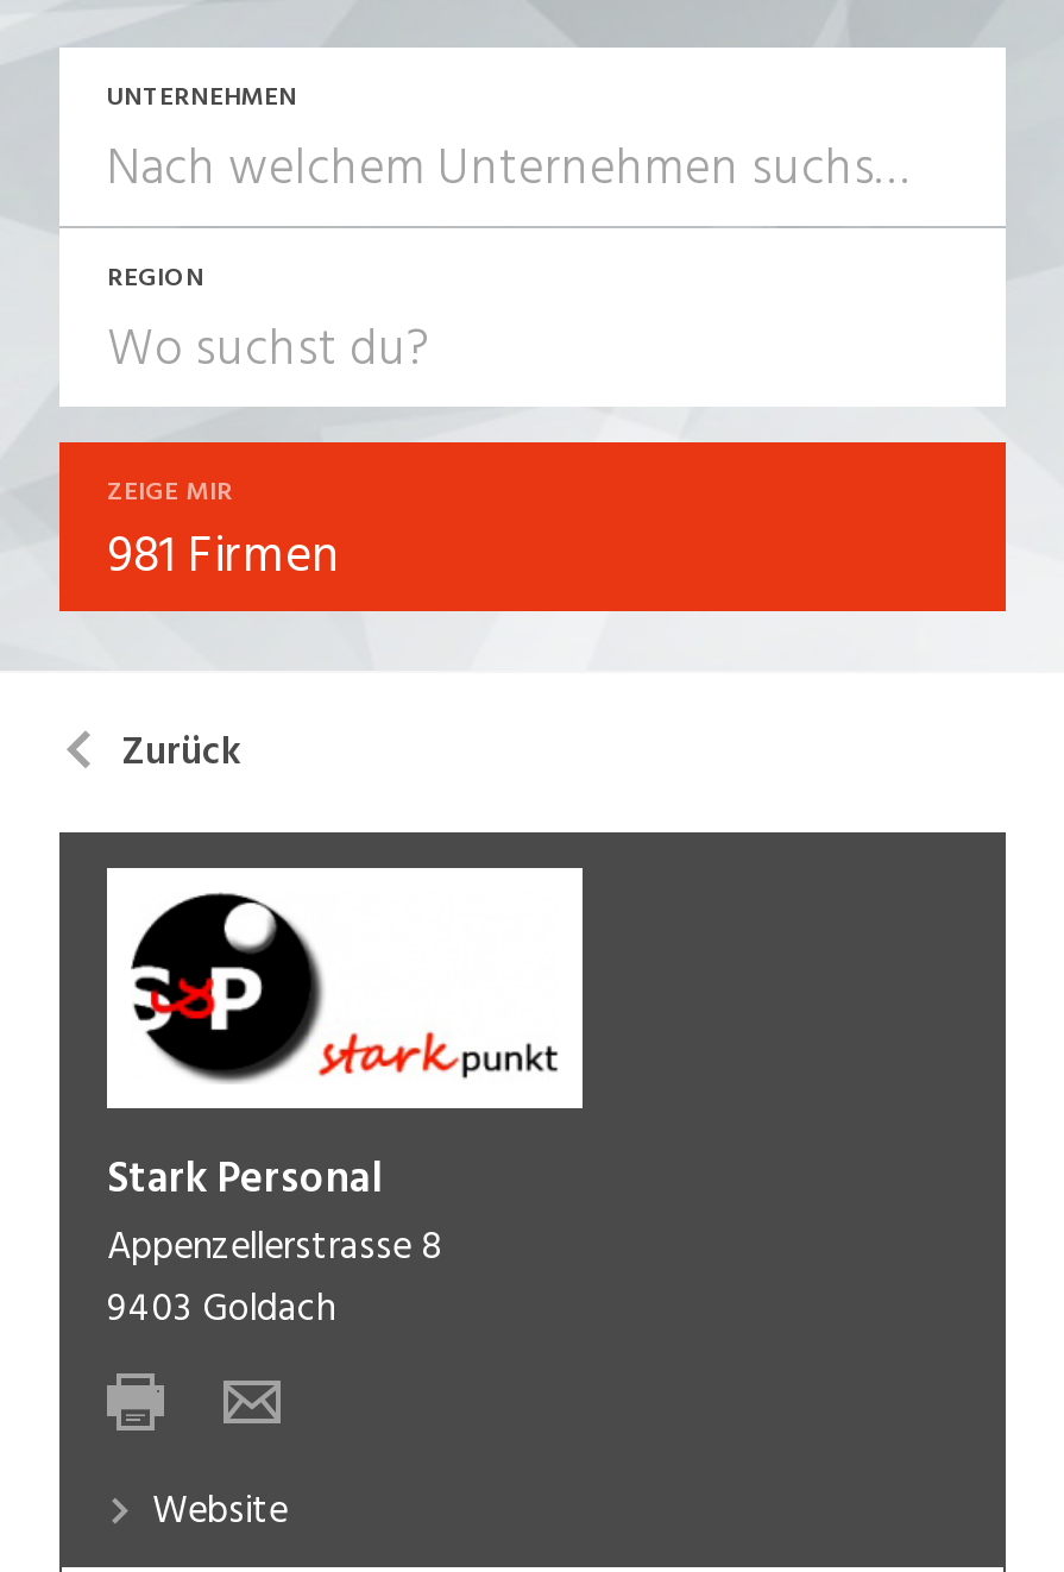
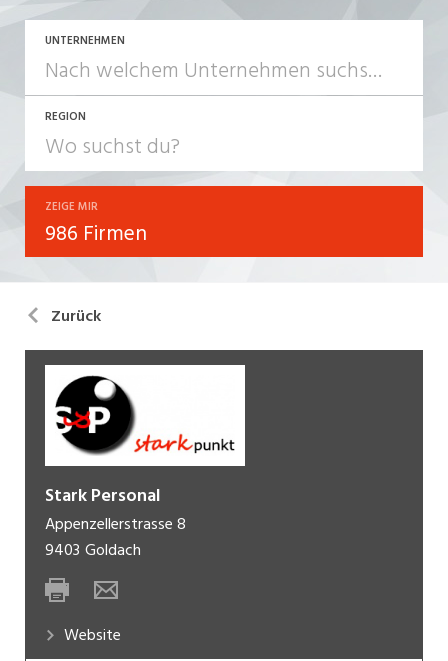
[107,516,340,597] 981 Firmen -> [45,217,147,251] 986 Firmen

